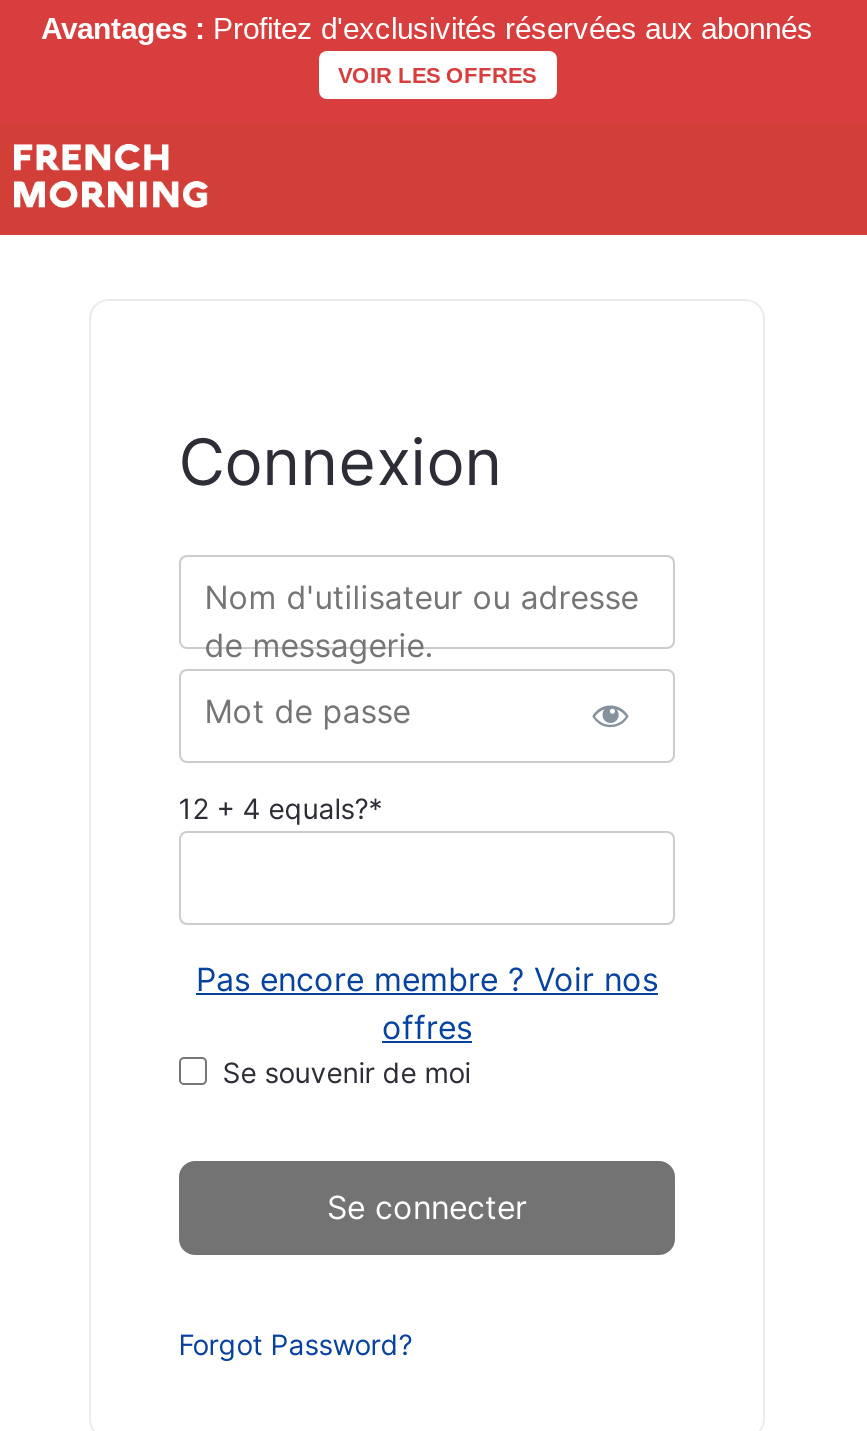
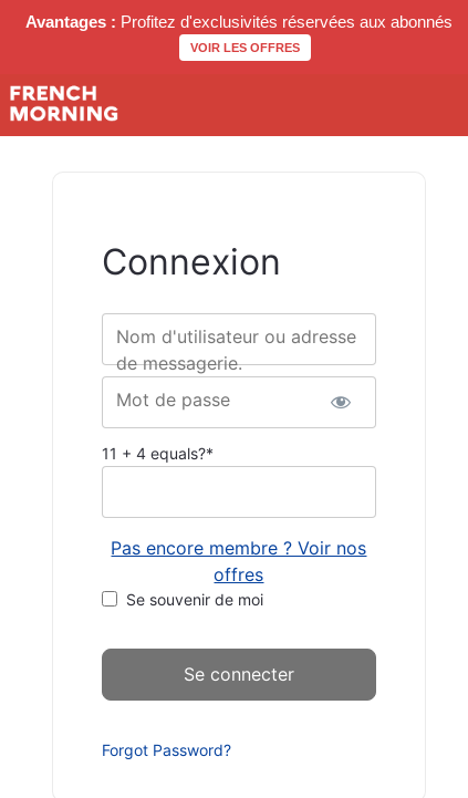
[179,791,383,825] 12 + 4 equals?* -> [102,444,213,463] 11 + 4 equals?*

